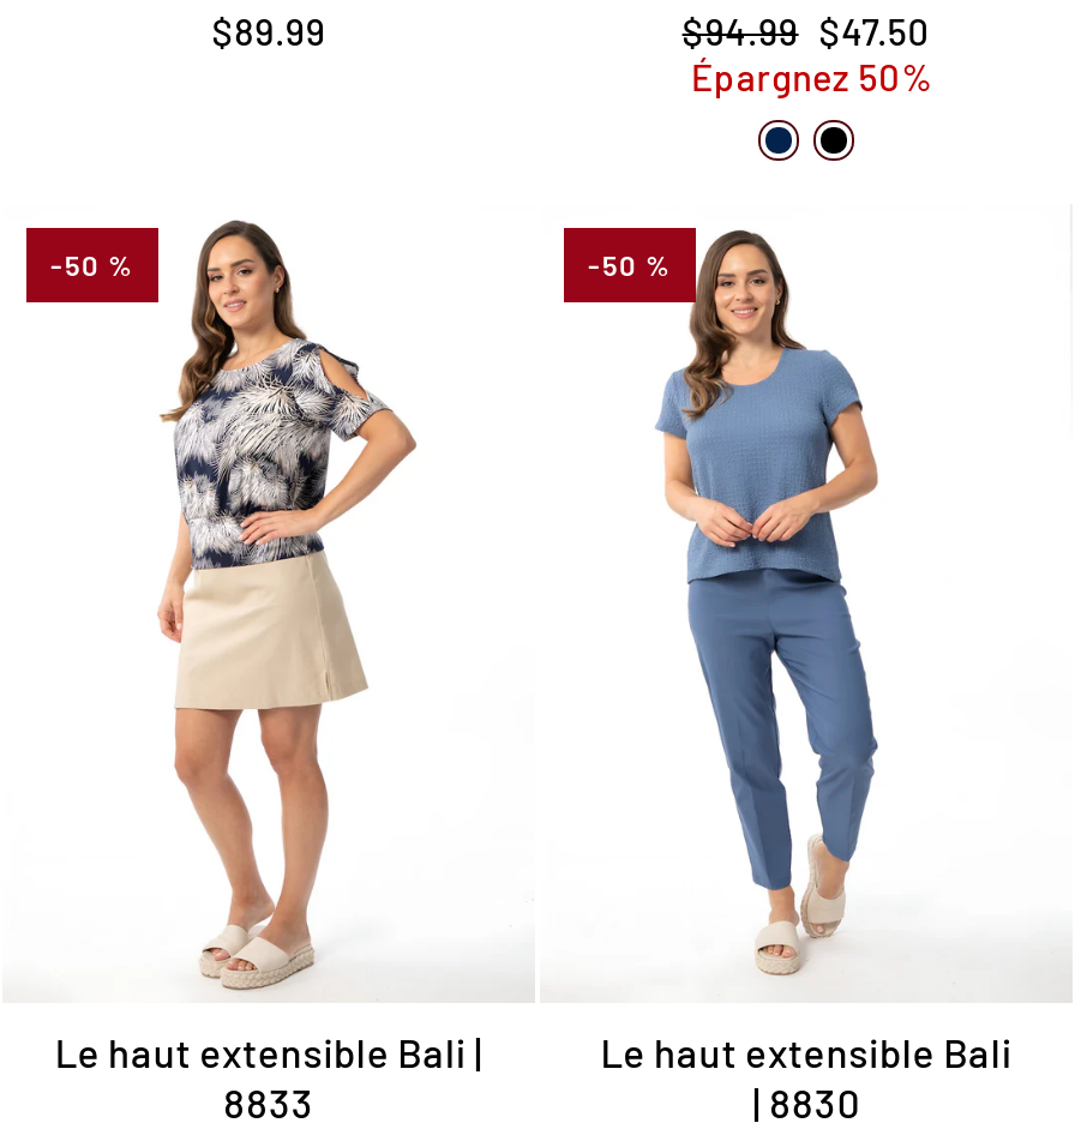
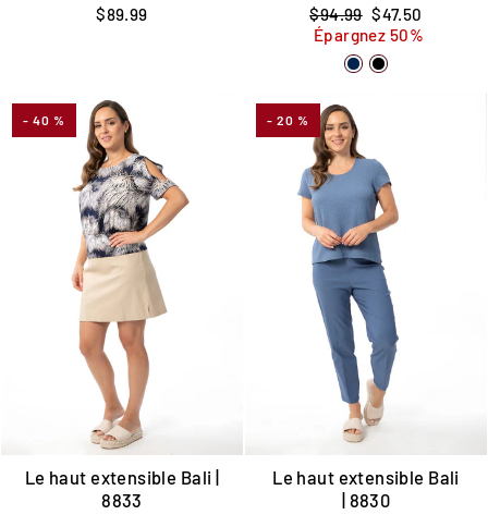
[50,247,134,280] -50 % -> [23,112,65,127] - 40 %
[588,247,672,280] -50 % -> [267,112,309,127] - 20 %

